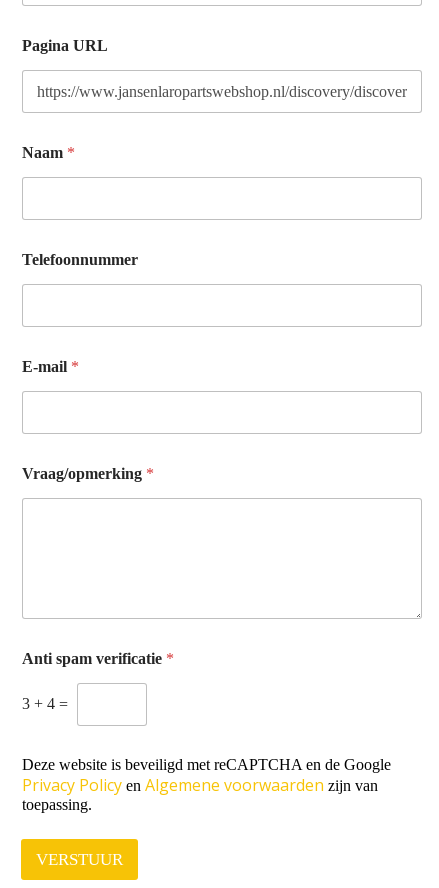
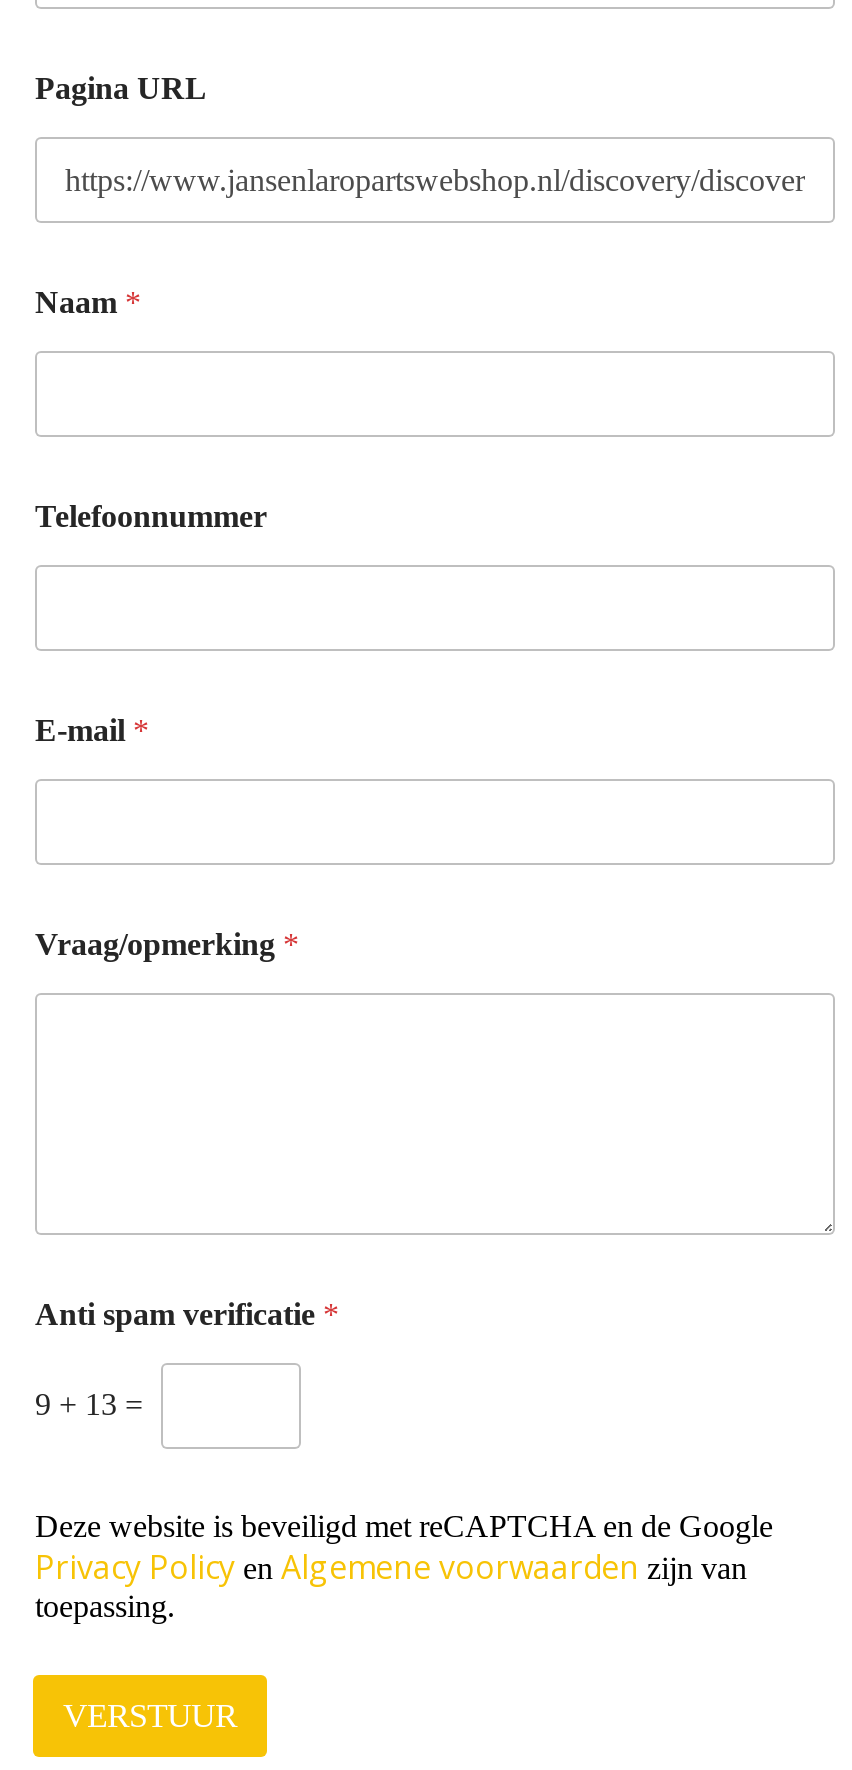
[22,695,68,712] 3 + 4 = -> [35,1387,143,1421] 9 + 13 =

